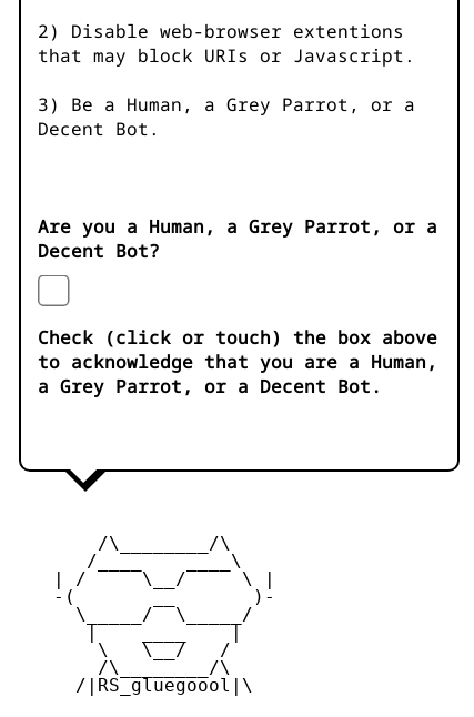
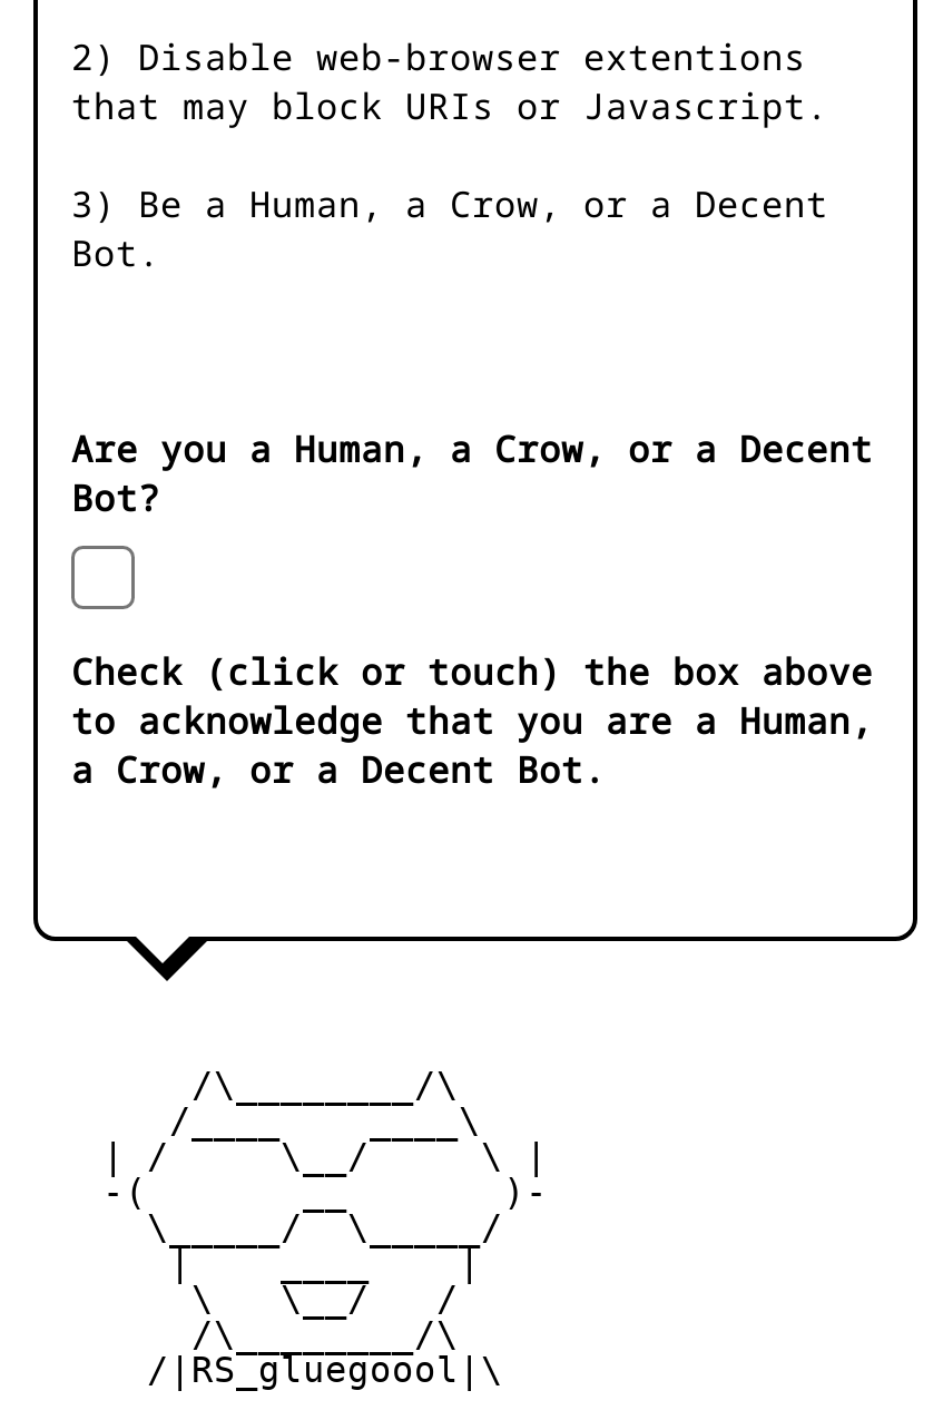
[38,92,415,141] 3) Be a Human, a Grey Parrot, or a | Decent Bot. -> [71,180,828,278] 3) Be a Human, a Crow, or a Decent | Bot.
[38,214,437,263] Are you a Human, a Grey Parrot, or a | Decent Bot? -> [71,425,873,523] Are you a Human, a Crow, or a Decent | Bot?
[38,374,382,399] a Grey Parrot, or a Decent Bot. -> [71,746,606,795] a Crow, or a Decent Bot.

